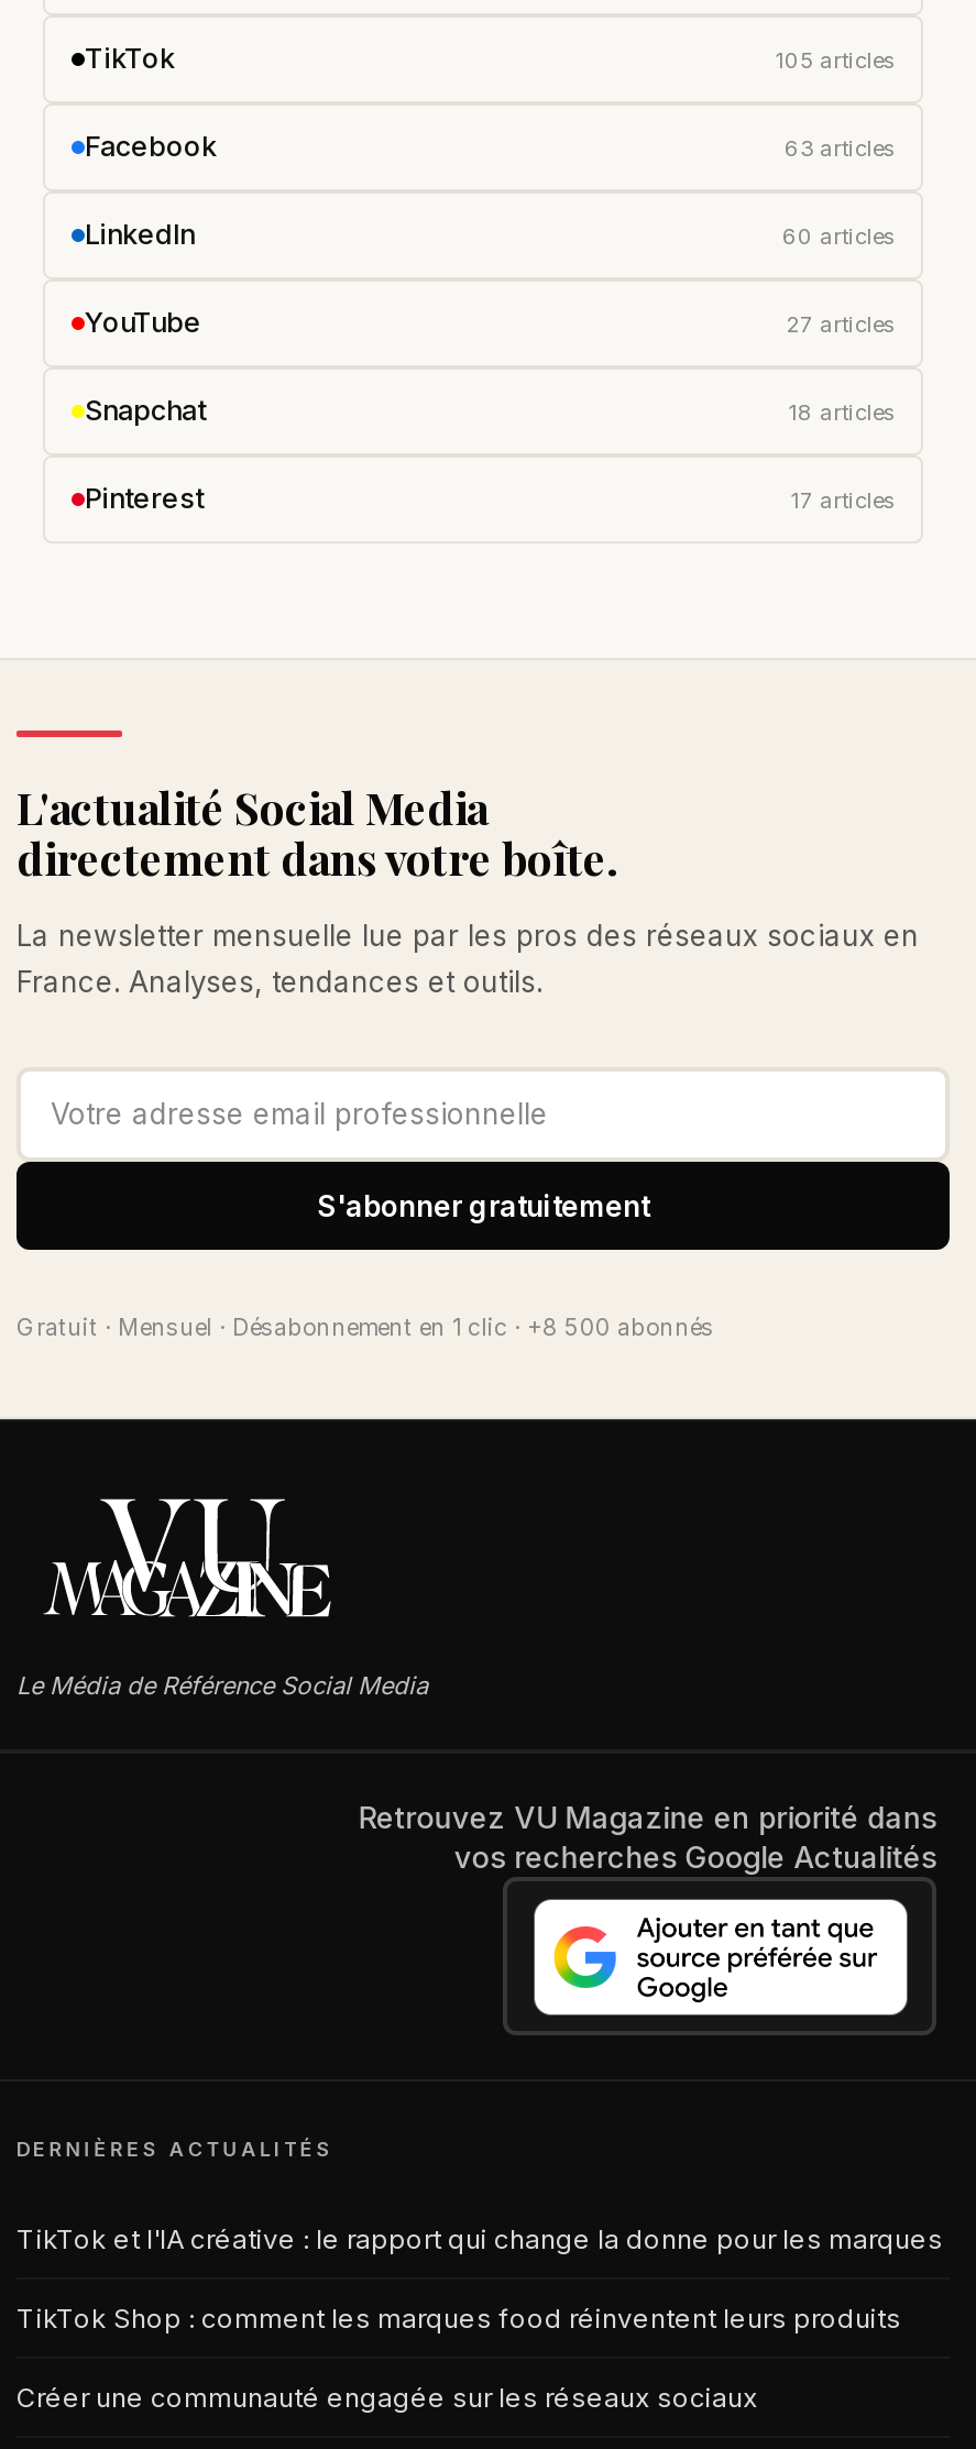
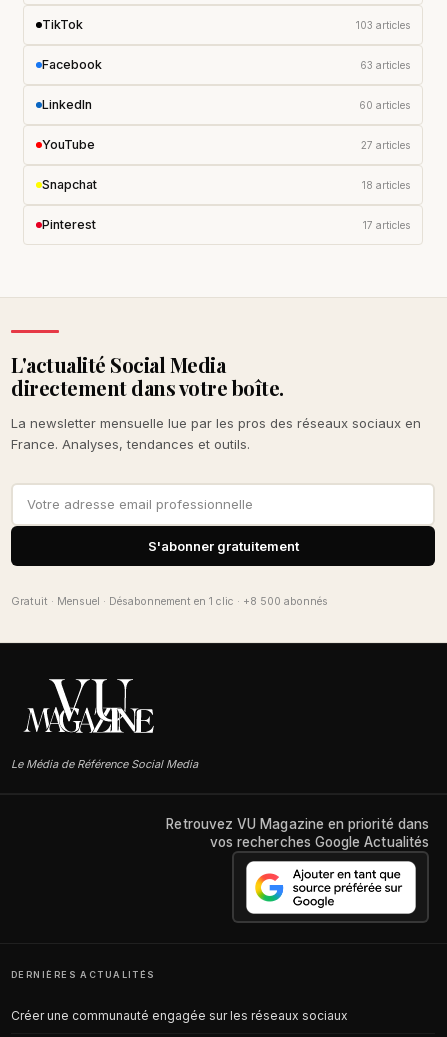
[776,46,895,72] 105 articles -> [356,19,410,31] 103 articles
[17,2223,943,2336] TikTok et l'IA créative : le rapport qui change la donne pour les marques | TikTok Shop : comment les marques food réinventent leurs produits -> none

